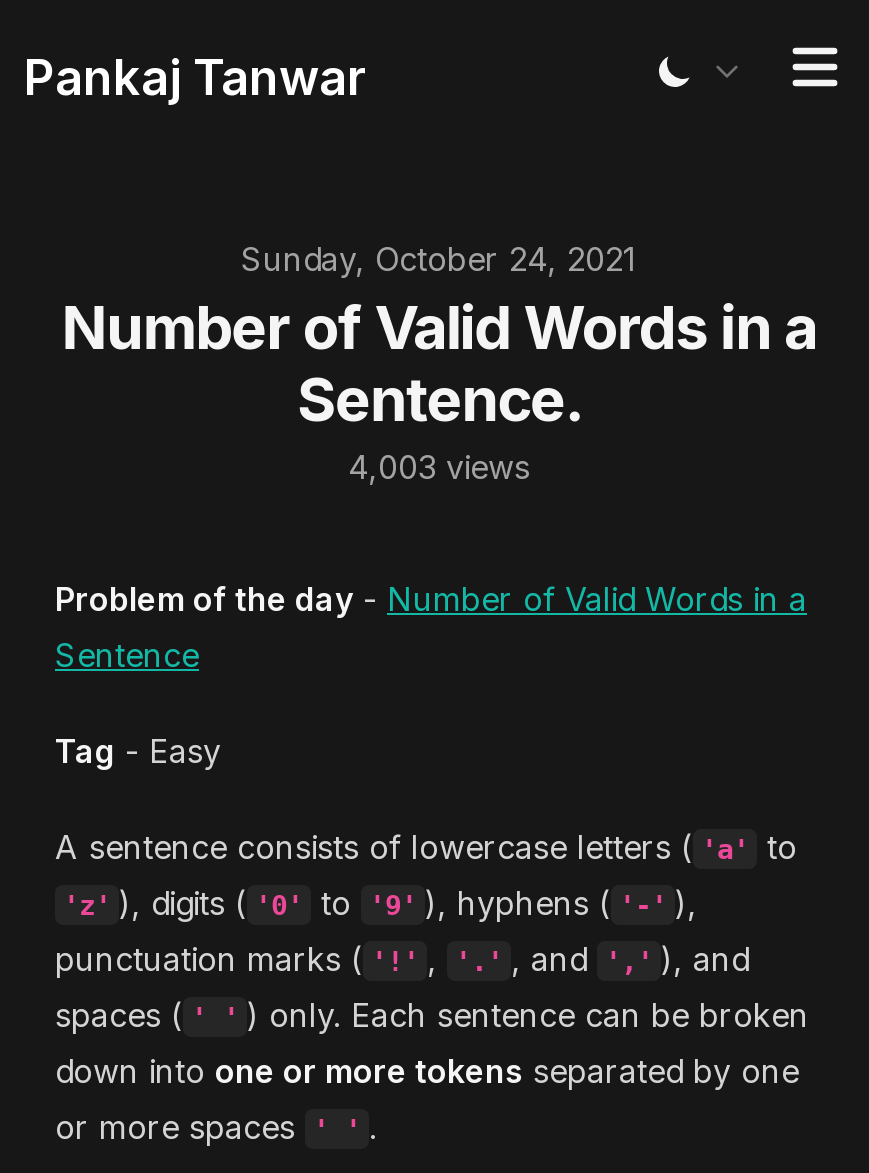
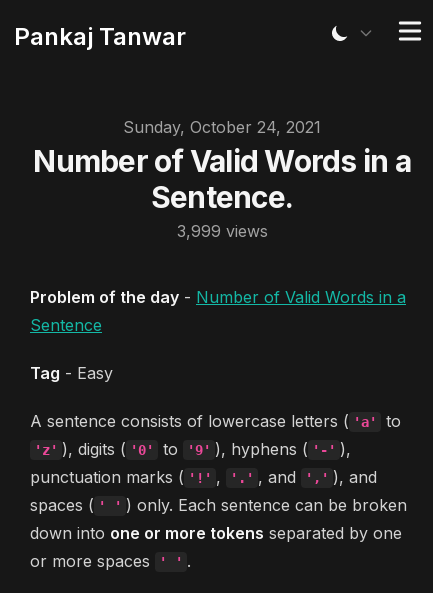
[348,447,530,487] 4,003 views -> [176,221,267,241] 3,999 views

